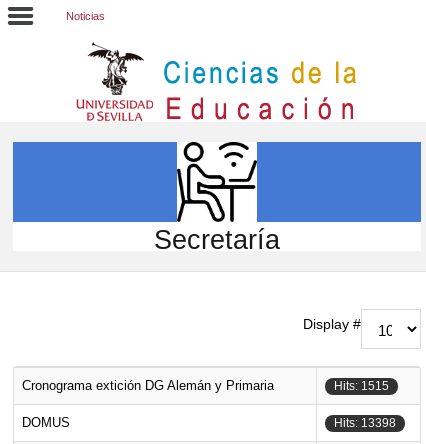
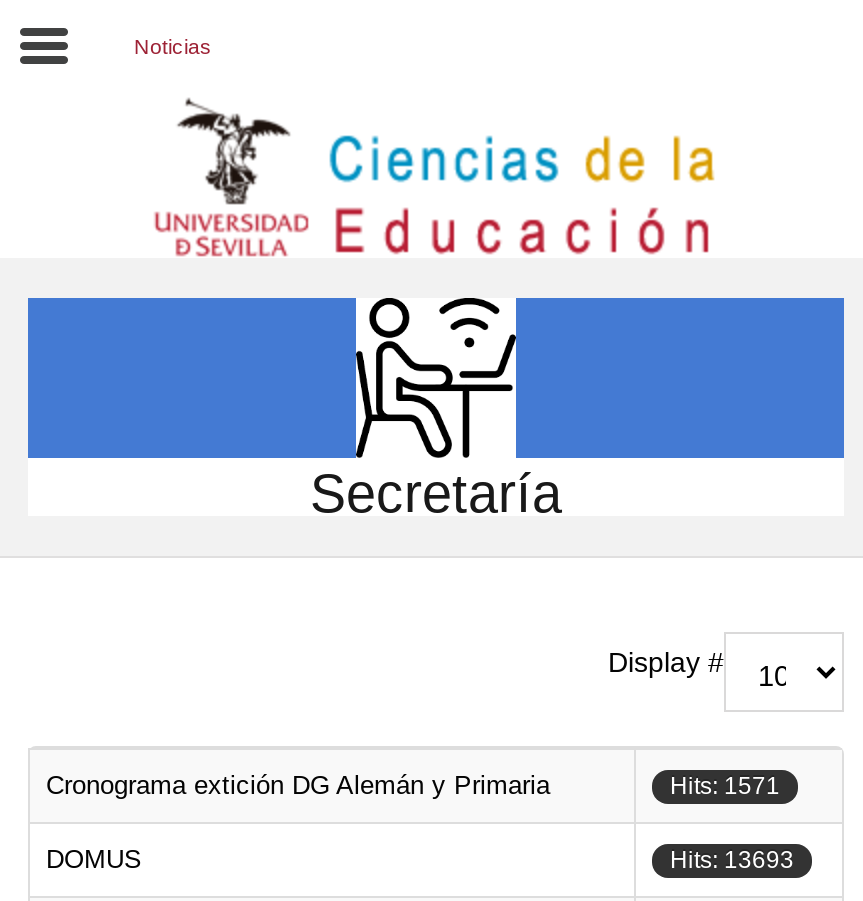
[334,379,389,393] Hits: 1515 -> [670,772,780,800] Hits: 1571
[334,416,396,430] Hits: 13398 -> [670,846,794,874] Hits: 13693

